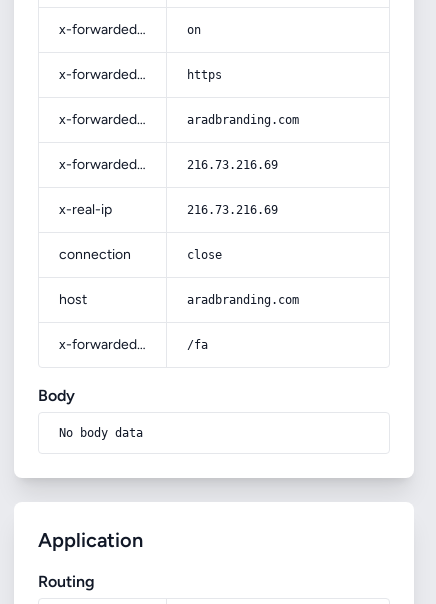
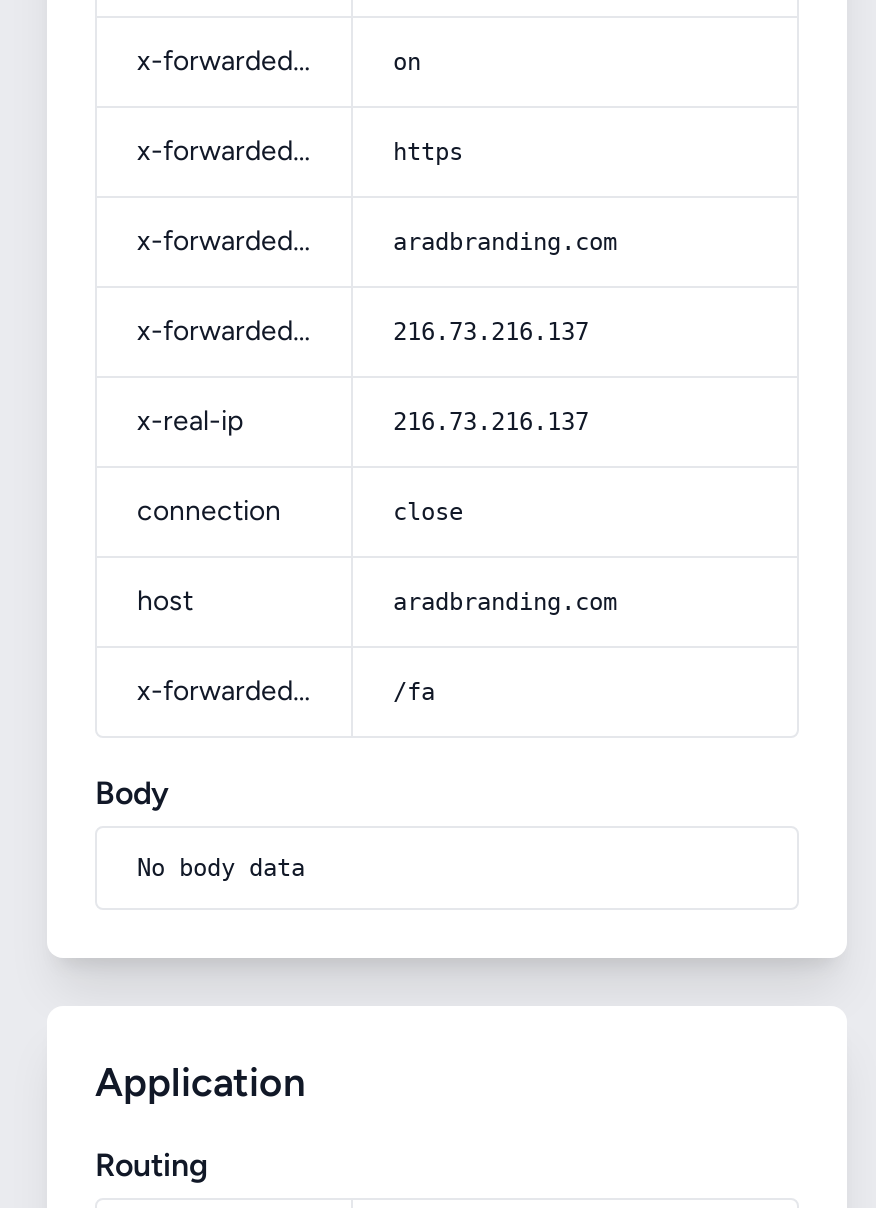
[187,158,278,172] 216.73.216.69 -> [393,318,589,346] 216.73.216.137
[187,203,278,217] 216.73.216.69 -> [393,408,589,436] 216.73.216.137

